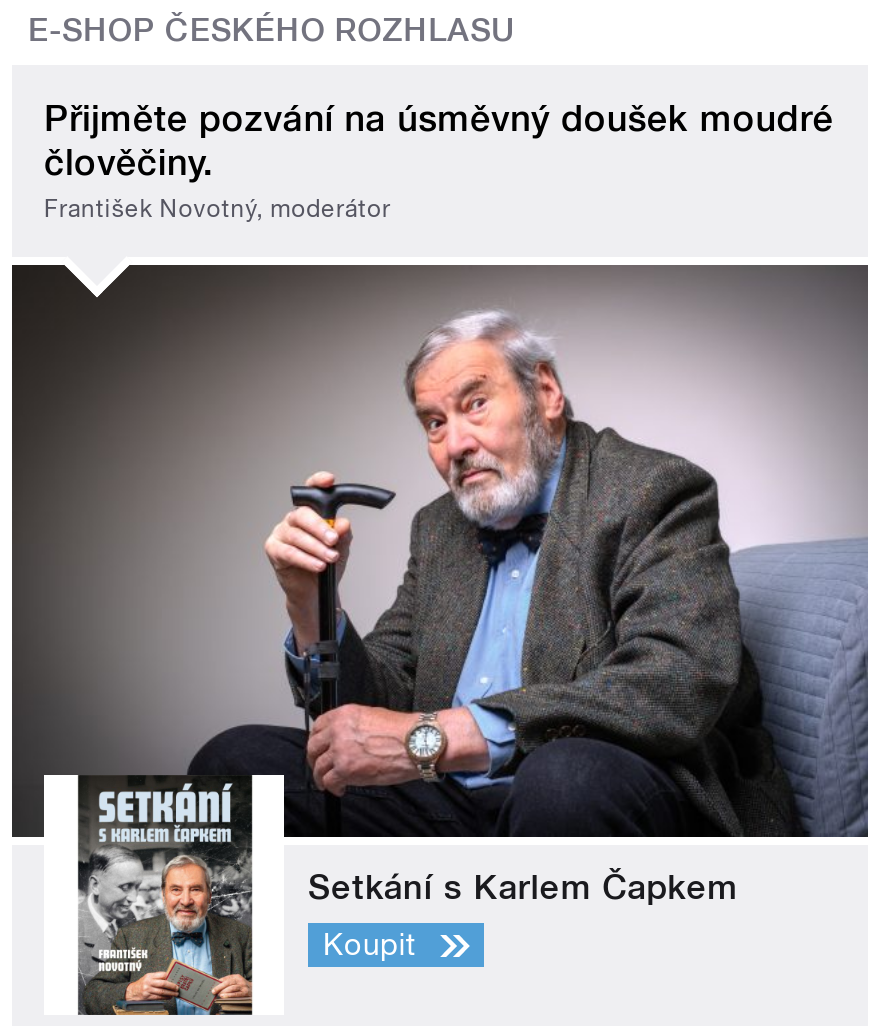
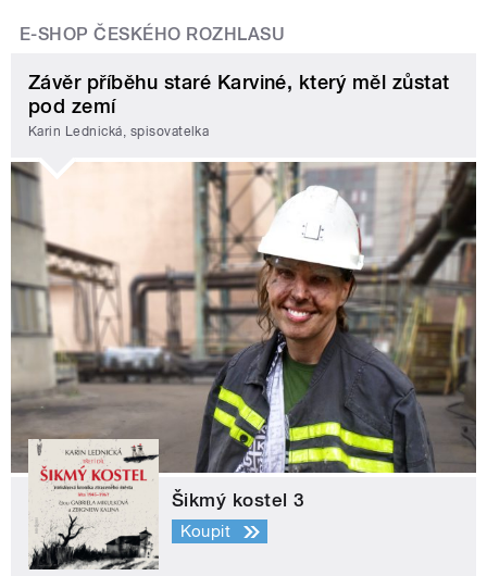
[44,96,833,223] Přijměte pozvání na úsměvný doušek moudré | člověčiny. | František Novotný, moderátor -> [28,70,450,139] Závěr příběhu staré Karviné, který měl zůstat | pod zemí | Karin Lednická, spisovatelka
[10,263,870,1017] [image] | Setkání s Karlem Čapkem -> [10,162,477,571] [image] | Šikmý kostel 3

